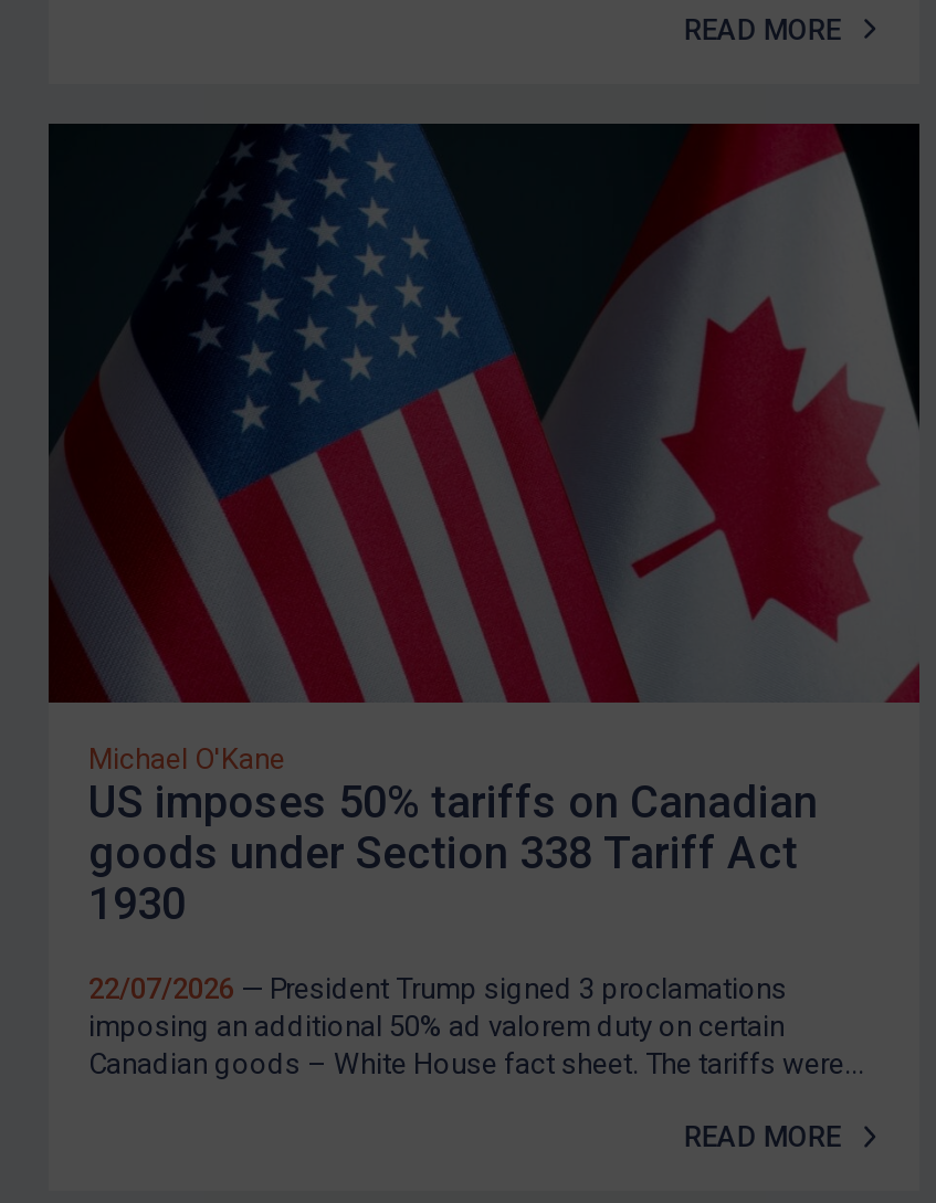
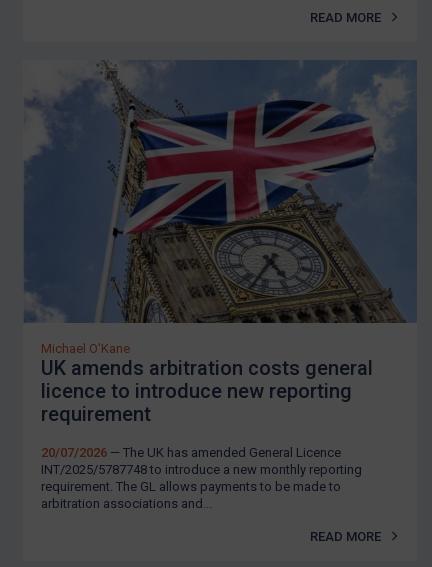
[46,120,922,930] [image] | US imposes 50% tariffs on Canadian | goods under Section 338 Tariff Act | 1930 -> [23,60,417,426] [image] | UK amends arbitration costs general | licence to introduce new reporting | requirement
[88,972,864,1081] 22/07/2026 — President Trump signed 3 proclamations | imposing an additional 50% ad valorem duty on certain | Canadian goods – White House fact sheet. The tariffs were... -> [41,445,362,511] 20/07/2026 — The UK has amended General Licence | INT/2025/5787748 to introduce a new monthly reporting | requirement. The GL allows payments to be made to | arbitration associations and...

